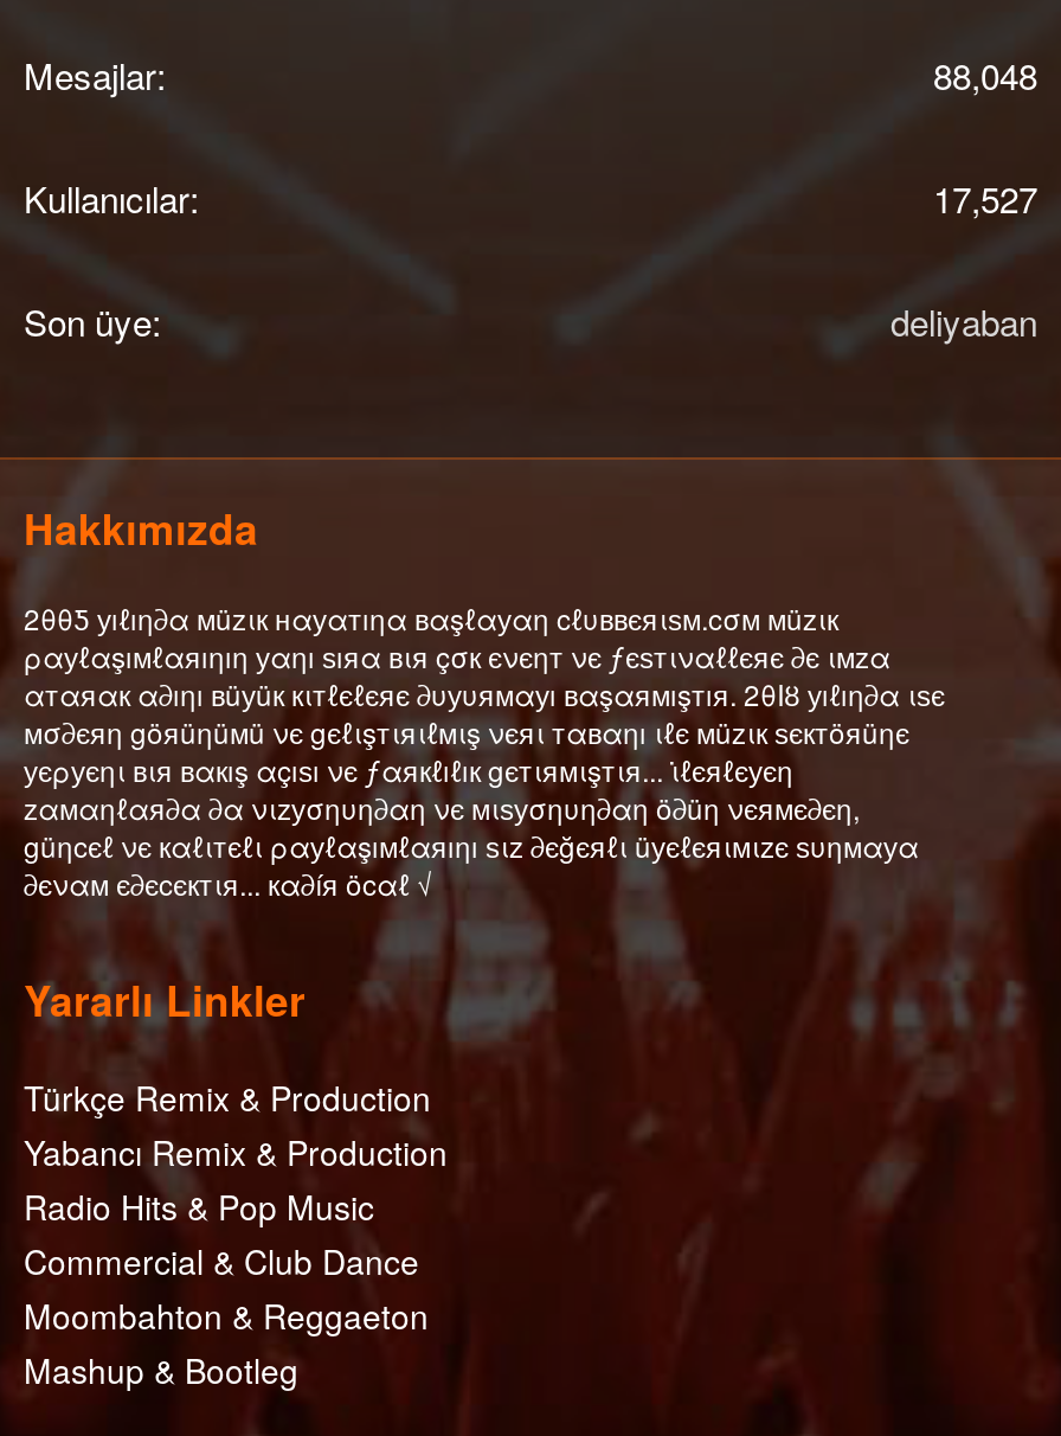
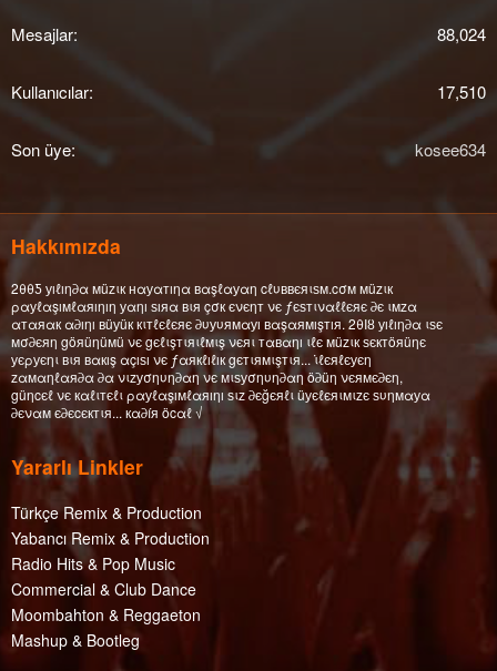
[933,49,1037,99] 88,048 -> [437,22,486,45] 88,024
[933,172,1037,222] 17,527 -> [437,79,486,103] 17,510
[890,295,1037,345] deliyaban -> [415,137,486,160] kosee634

